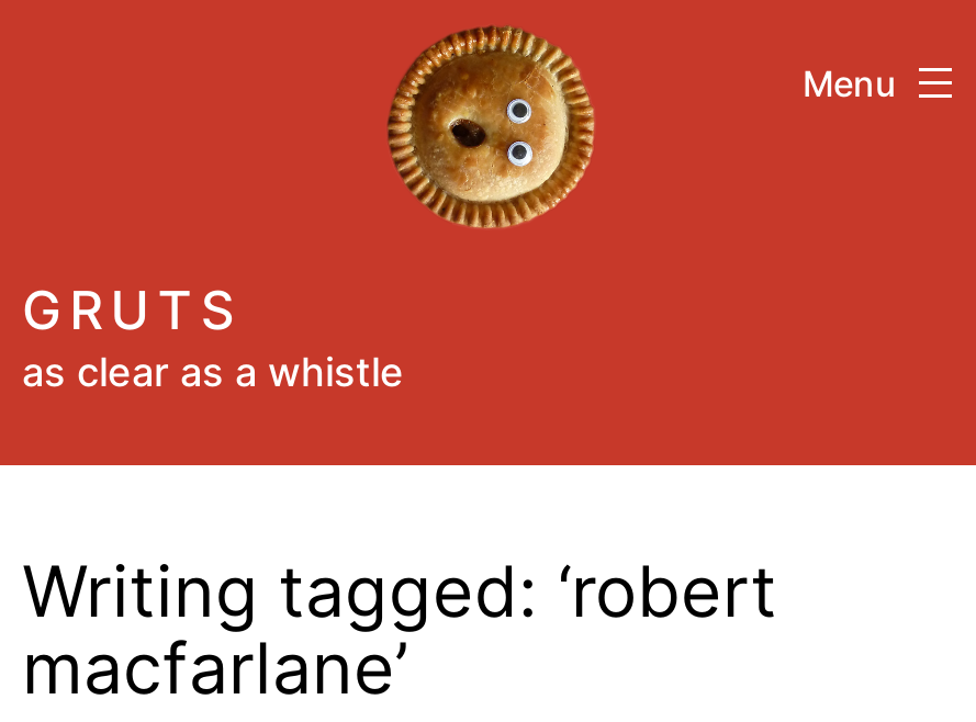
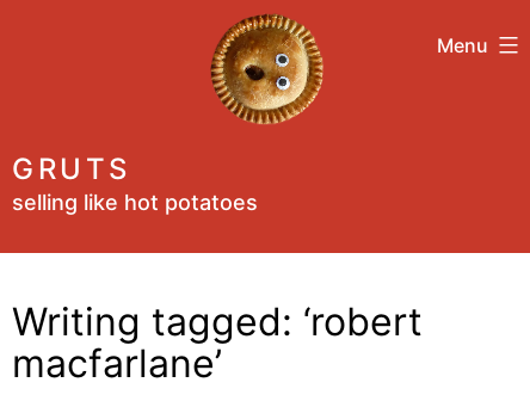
[22,349,404,395] as clear as a whistle -> [12,190,258,215] selling like hot potatoes

